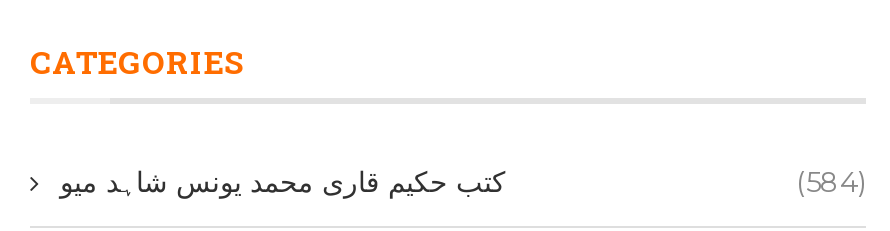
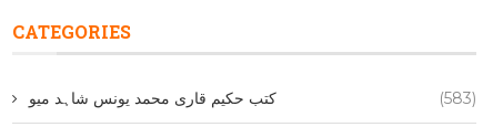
[796,164,866,200] (584) -> [439,88,476,108] (583)

